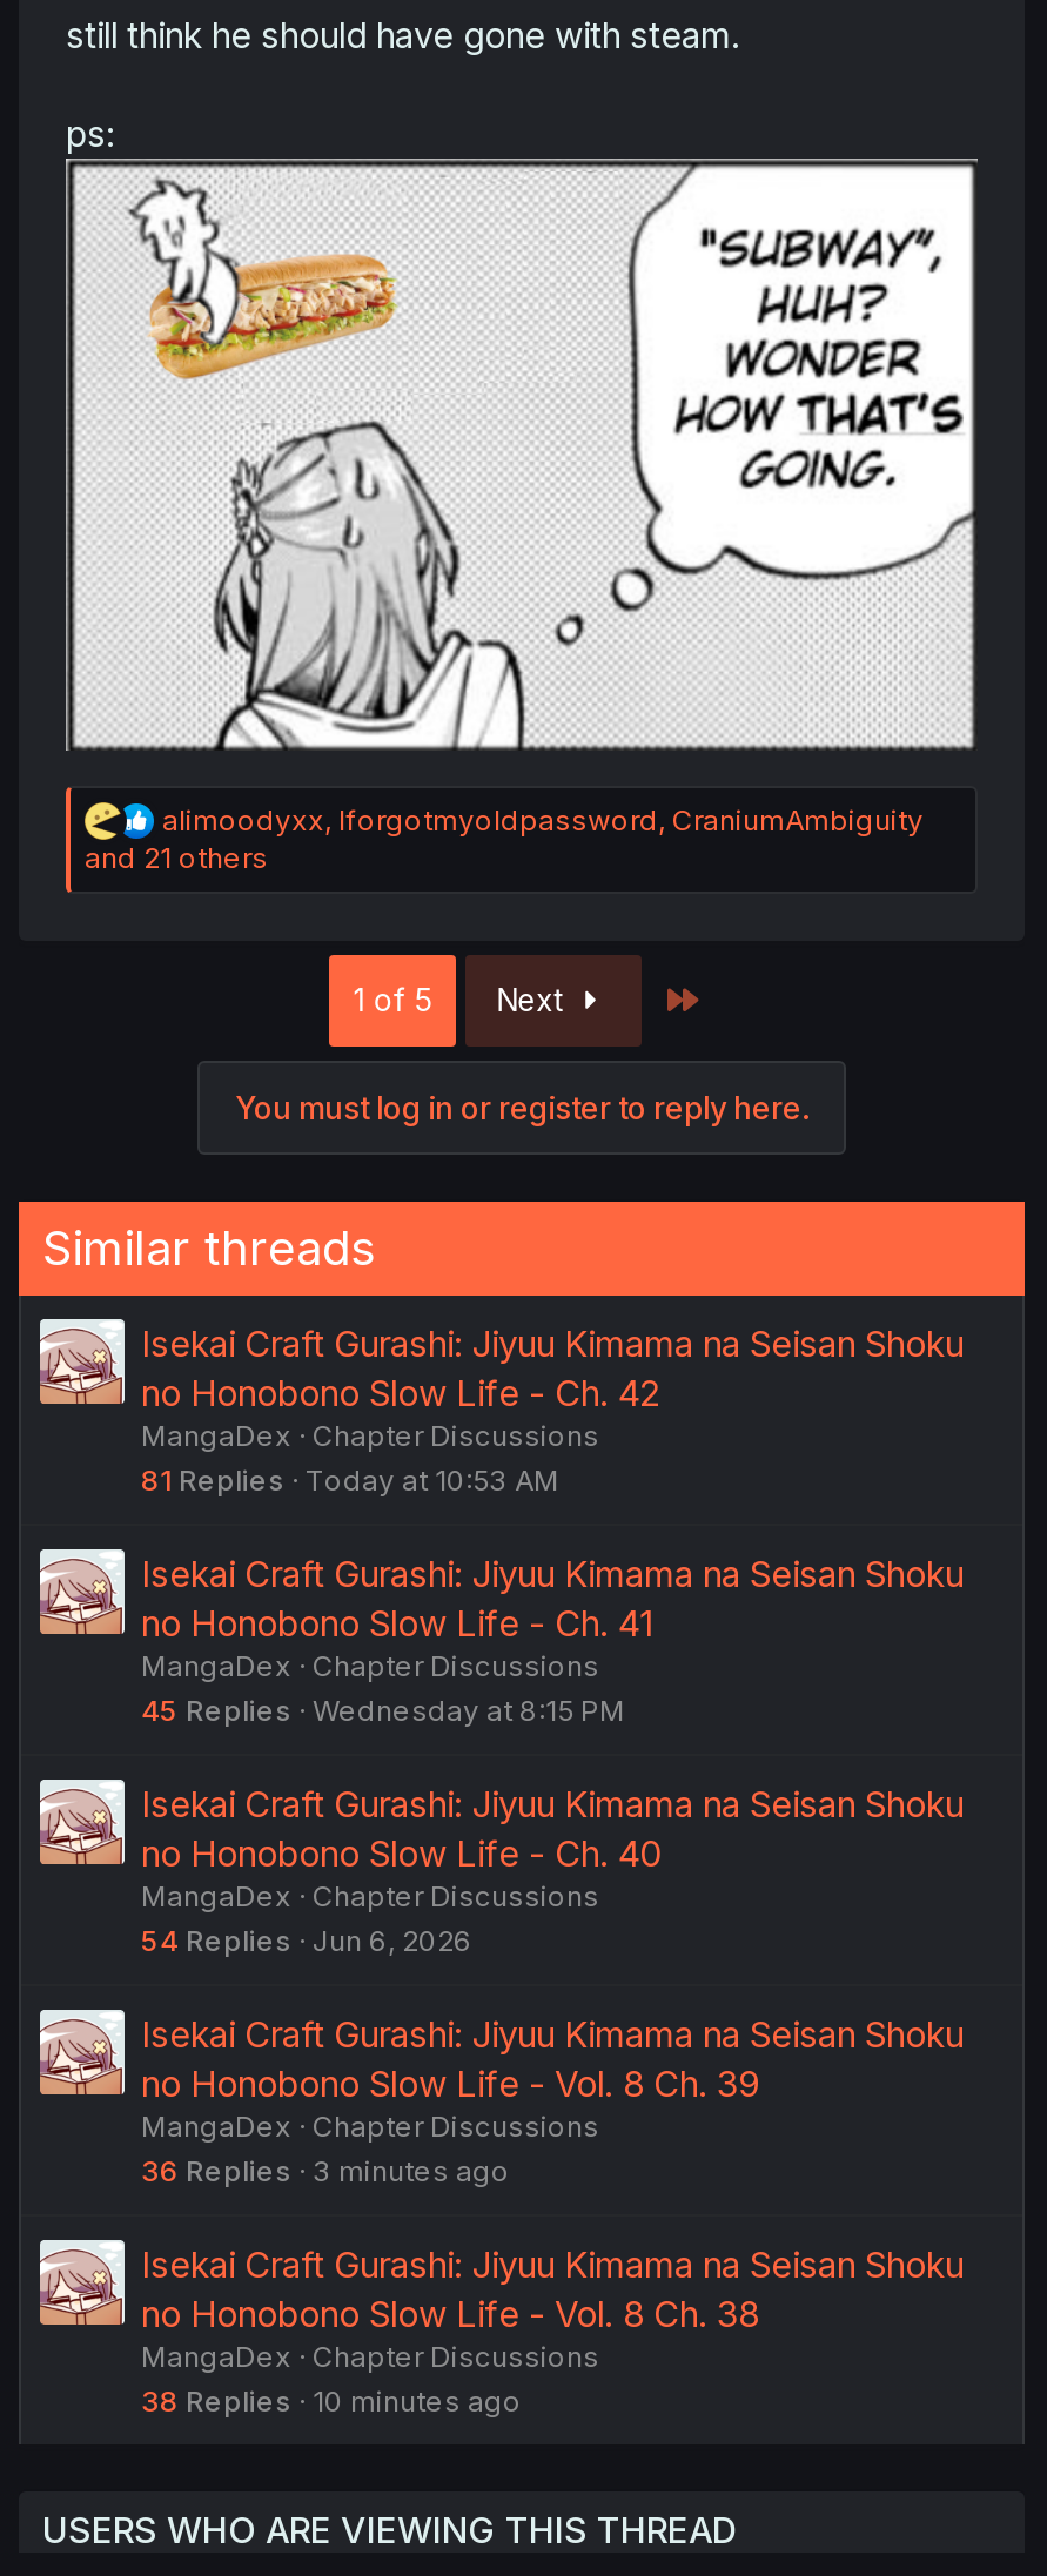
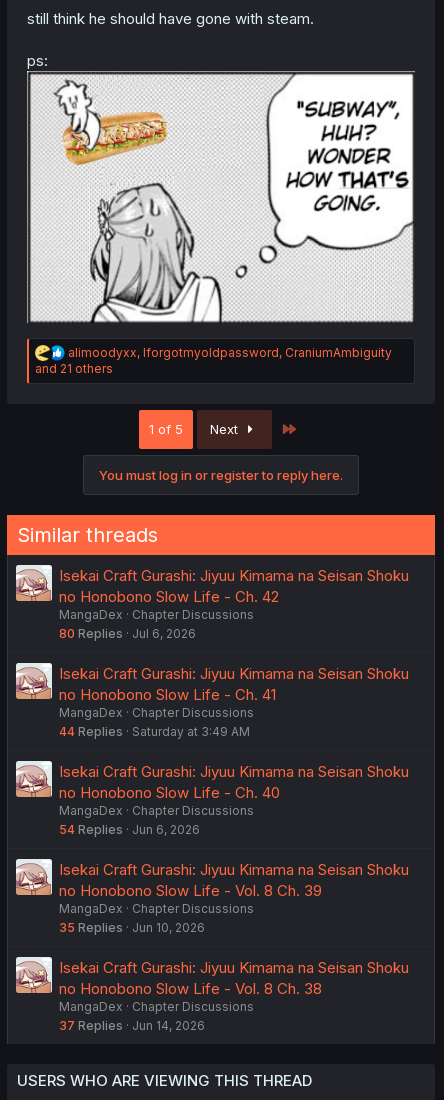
[141,1463,559,1498] 81 Replies Today at 10:53 AM -> [59,626,196,641] 80 Replies Jul 6, 2026
[141,1693,625,1729] 45 Replies Wednesday at 8:15 PM -> [59,724,250,739] 44 Replies Saturday at 3:49 AM
[141,2154,510,2189] 36 Replies 3 minutes ago -> [59,920,205,935] 35 Replies Jun 10, 2026
[141,2384,522,2419] 38 Replies 10 minutes ago -> [59,1018,205,1033] 37 Replies Jun 14, 2026

